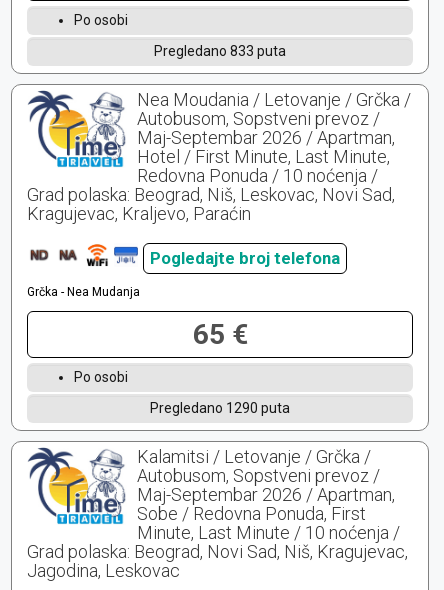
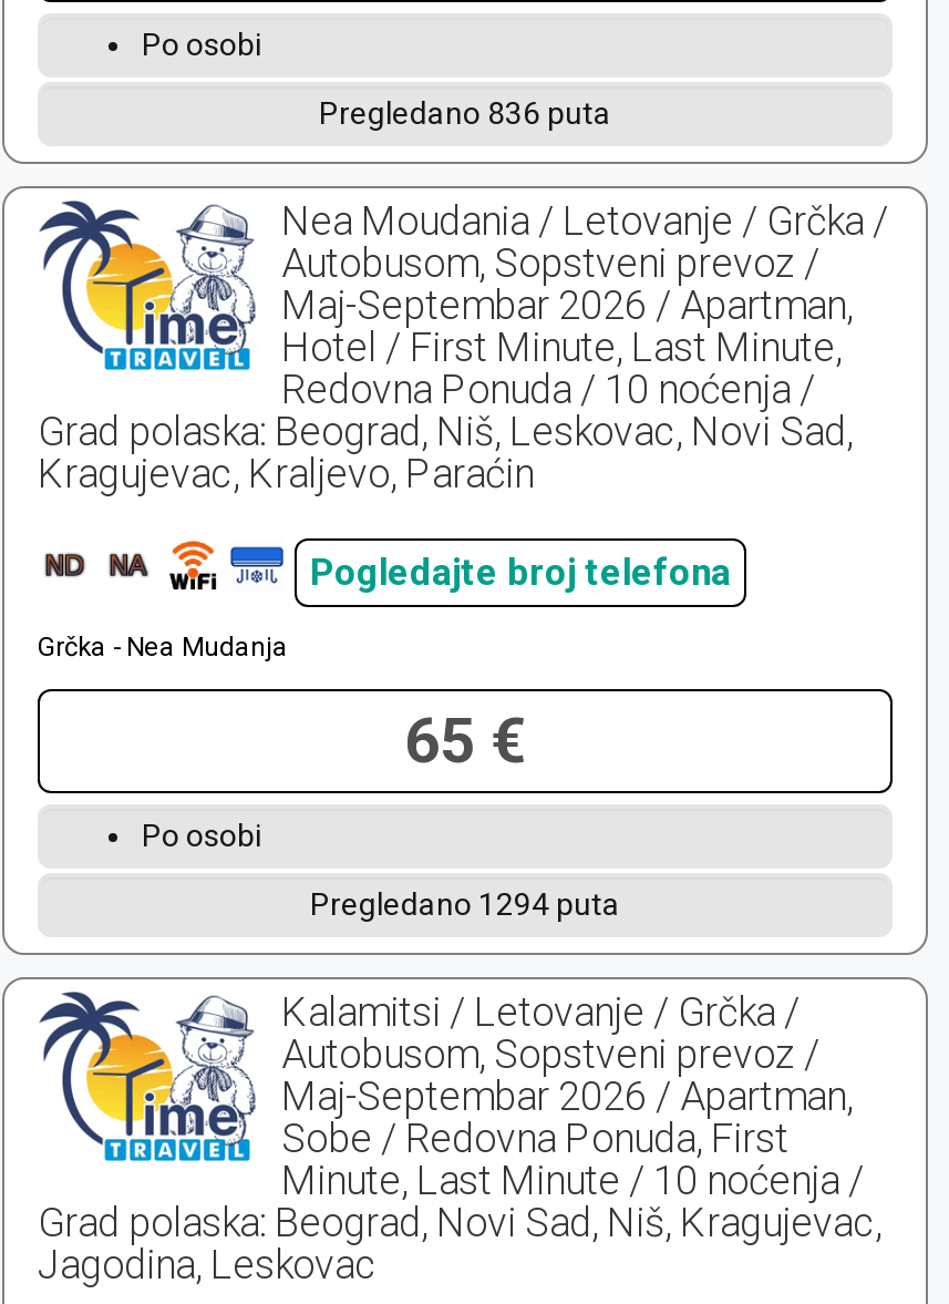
[154,43,286,59] Pregledano 833 puta -> [319,95,611,131] Pregledano 836 puta
[150,400,290,416] Pregledano 1290 puta -> [310,886,620,922] Pregledano 1294 puta

